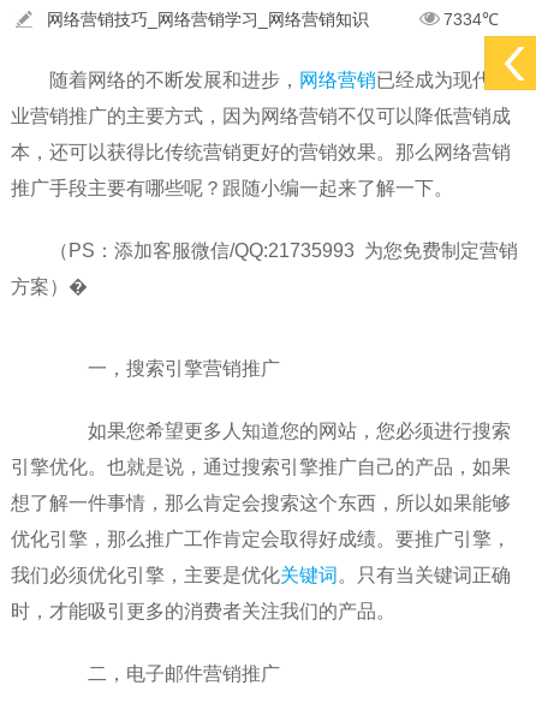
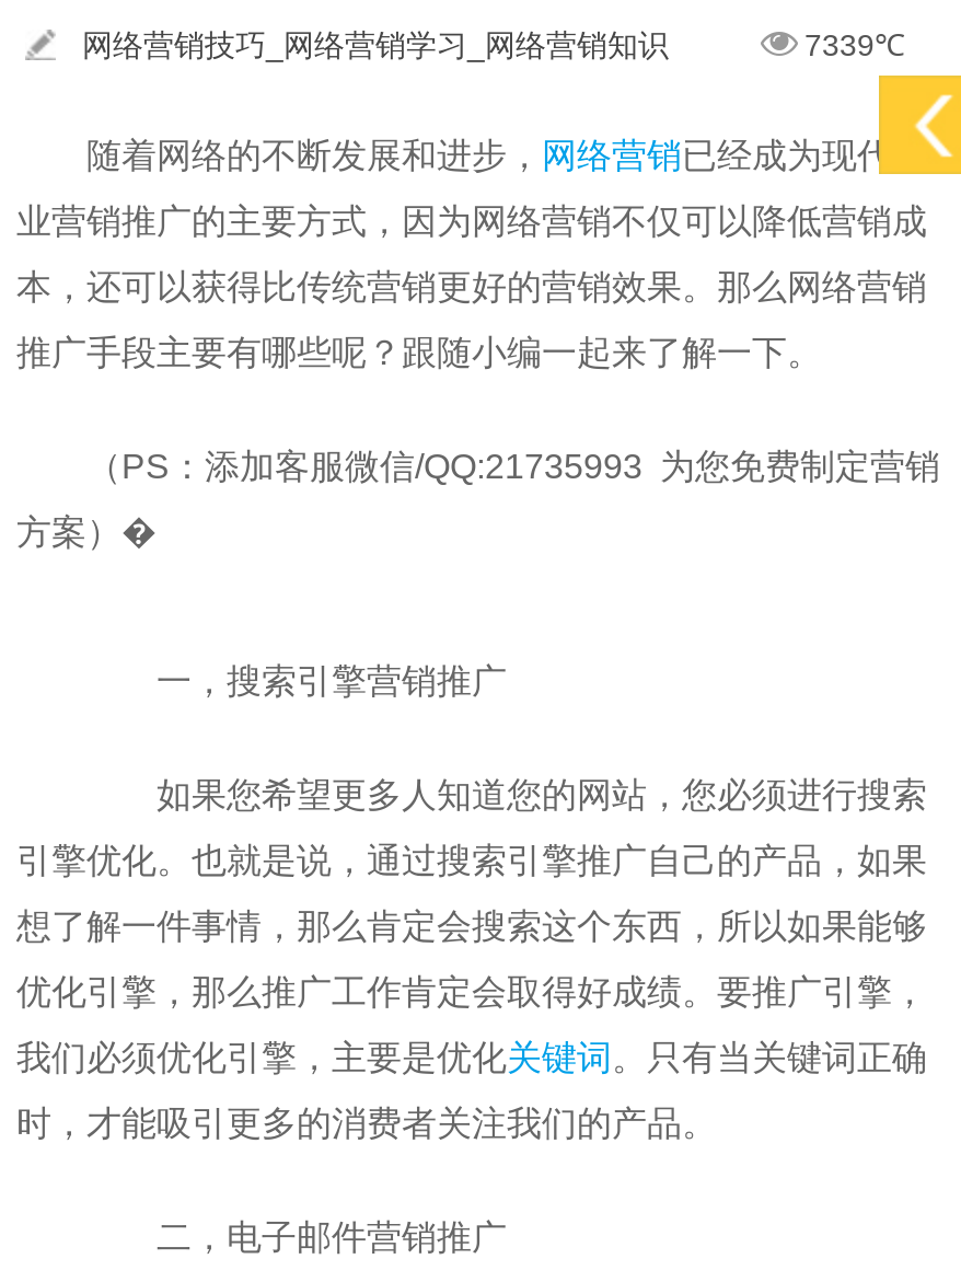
[439,10,499,29] 7334℃ -> [796,28,905,63] 7339℃

